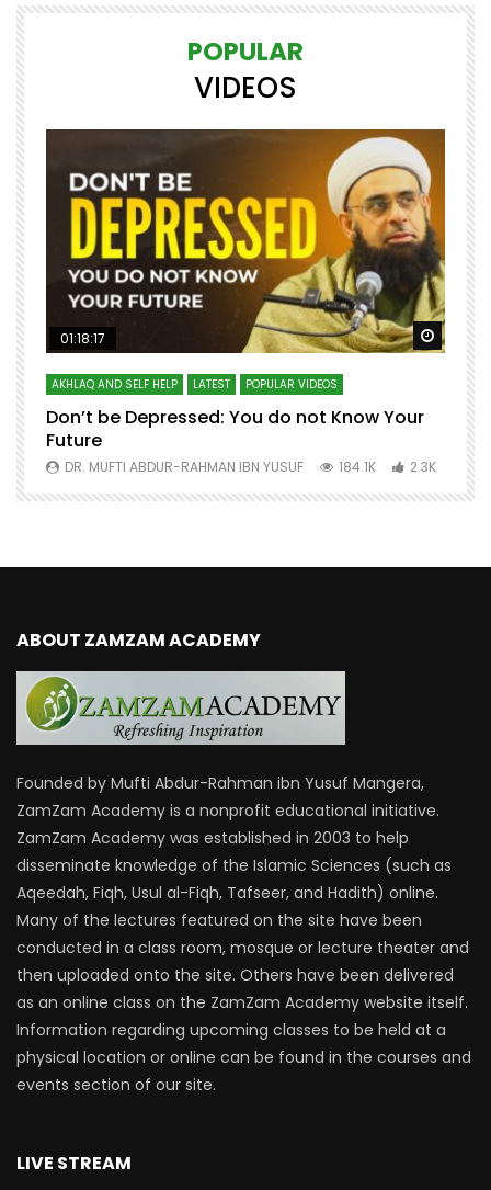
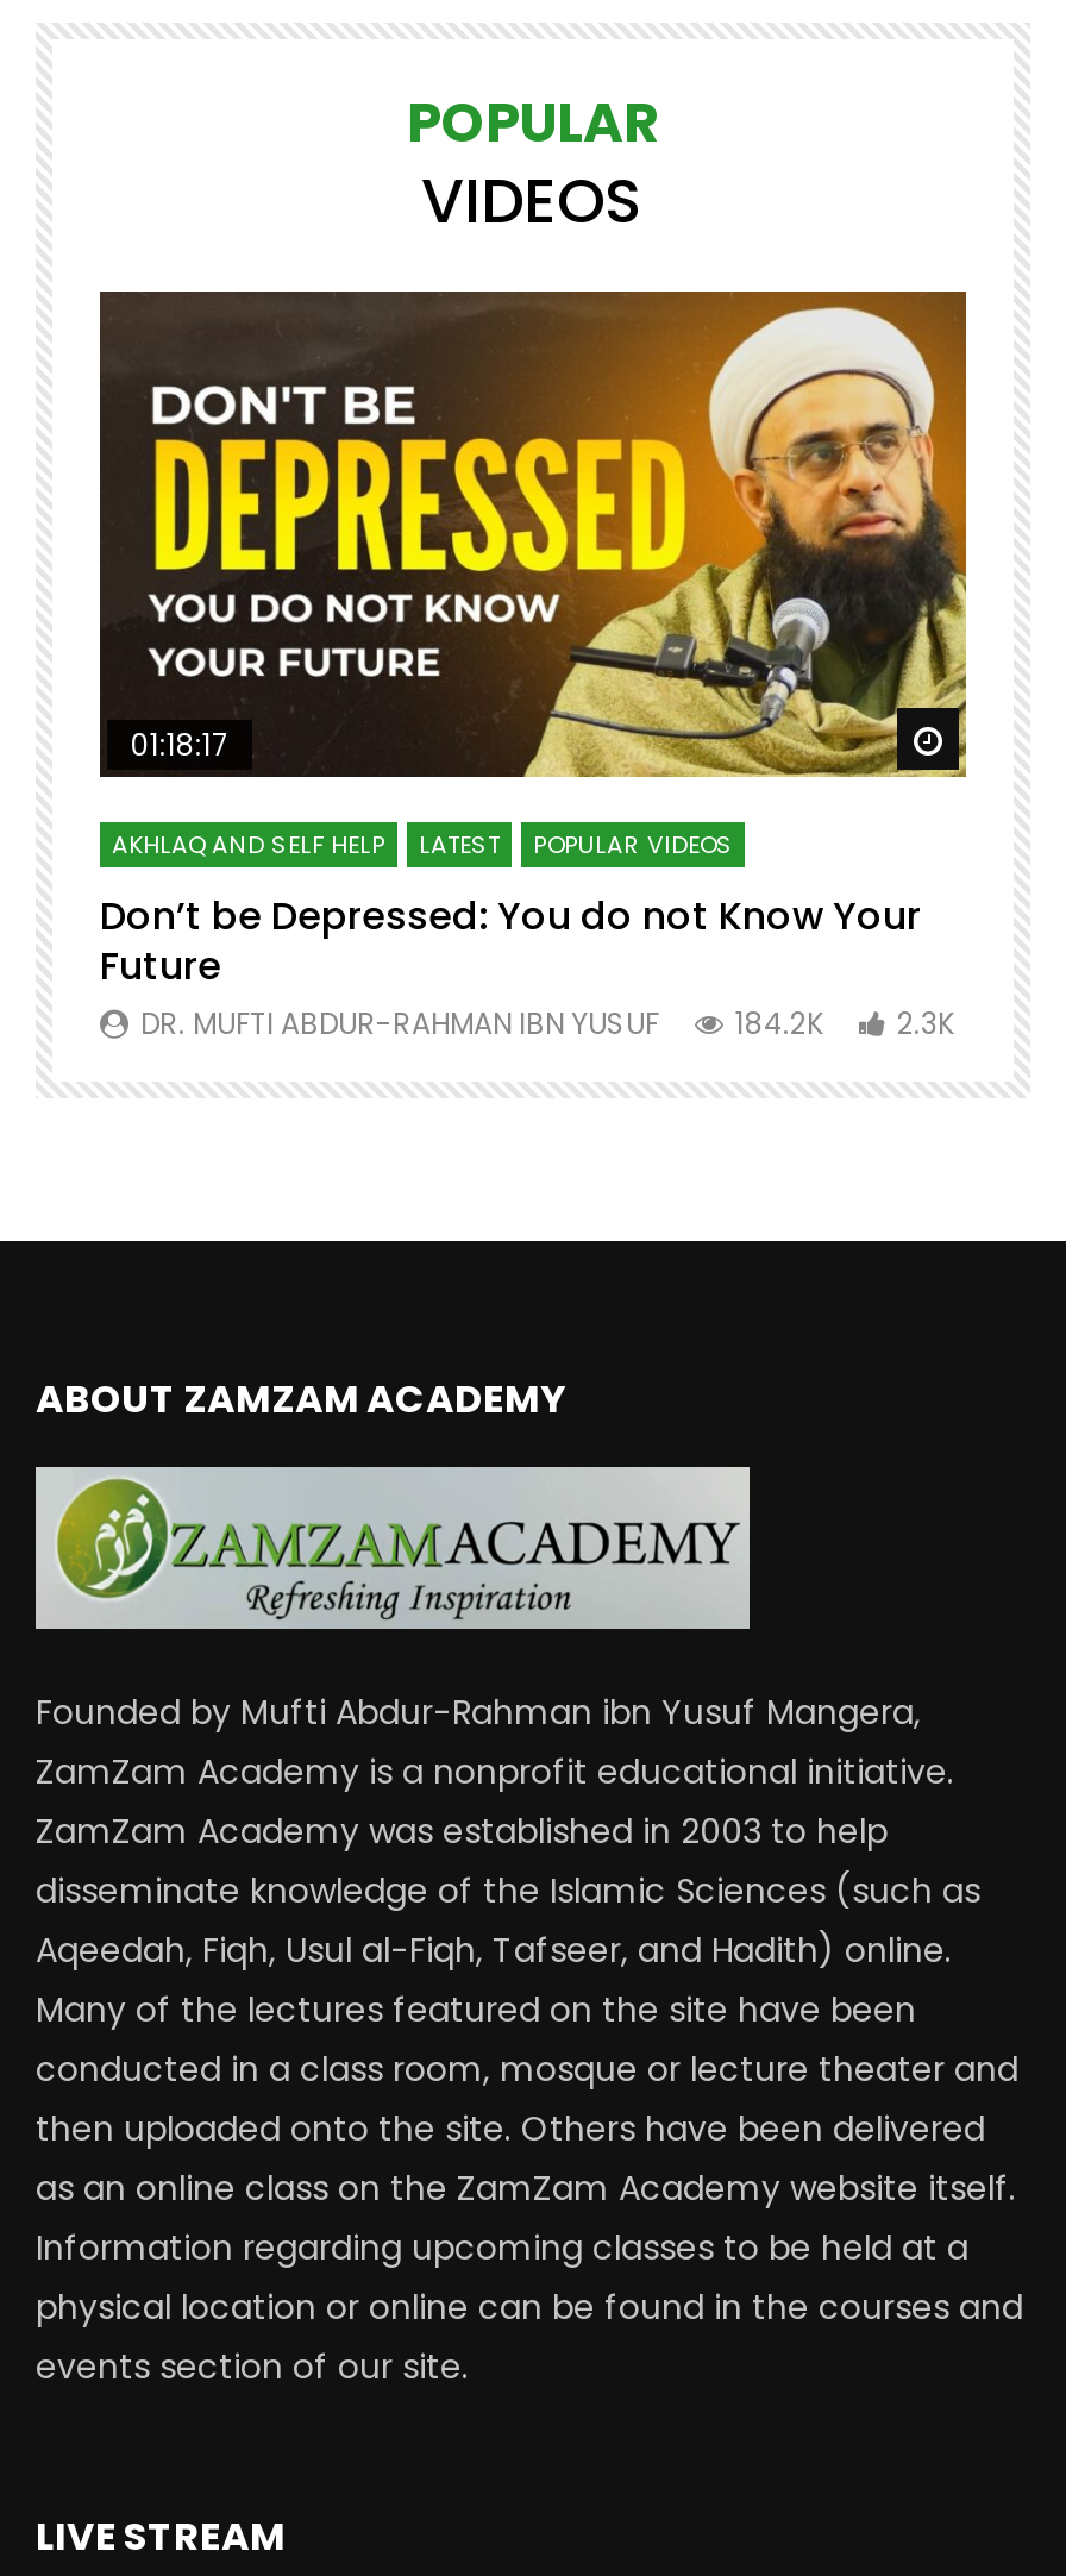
[65,457,436,476] DR. MUFTI ABDUR-RAHMAN IBN YUSUF 184.1K 2.3K -> [140,1003,954,1043] DR. MUFTI ABDUR-RAHMAN IBN YUSUF 184.2K 2.3K

